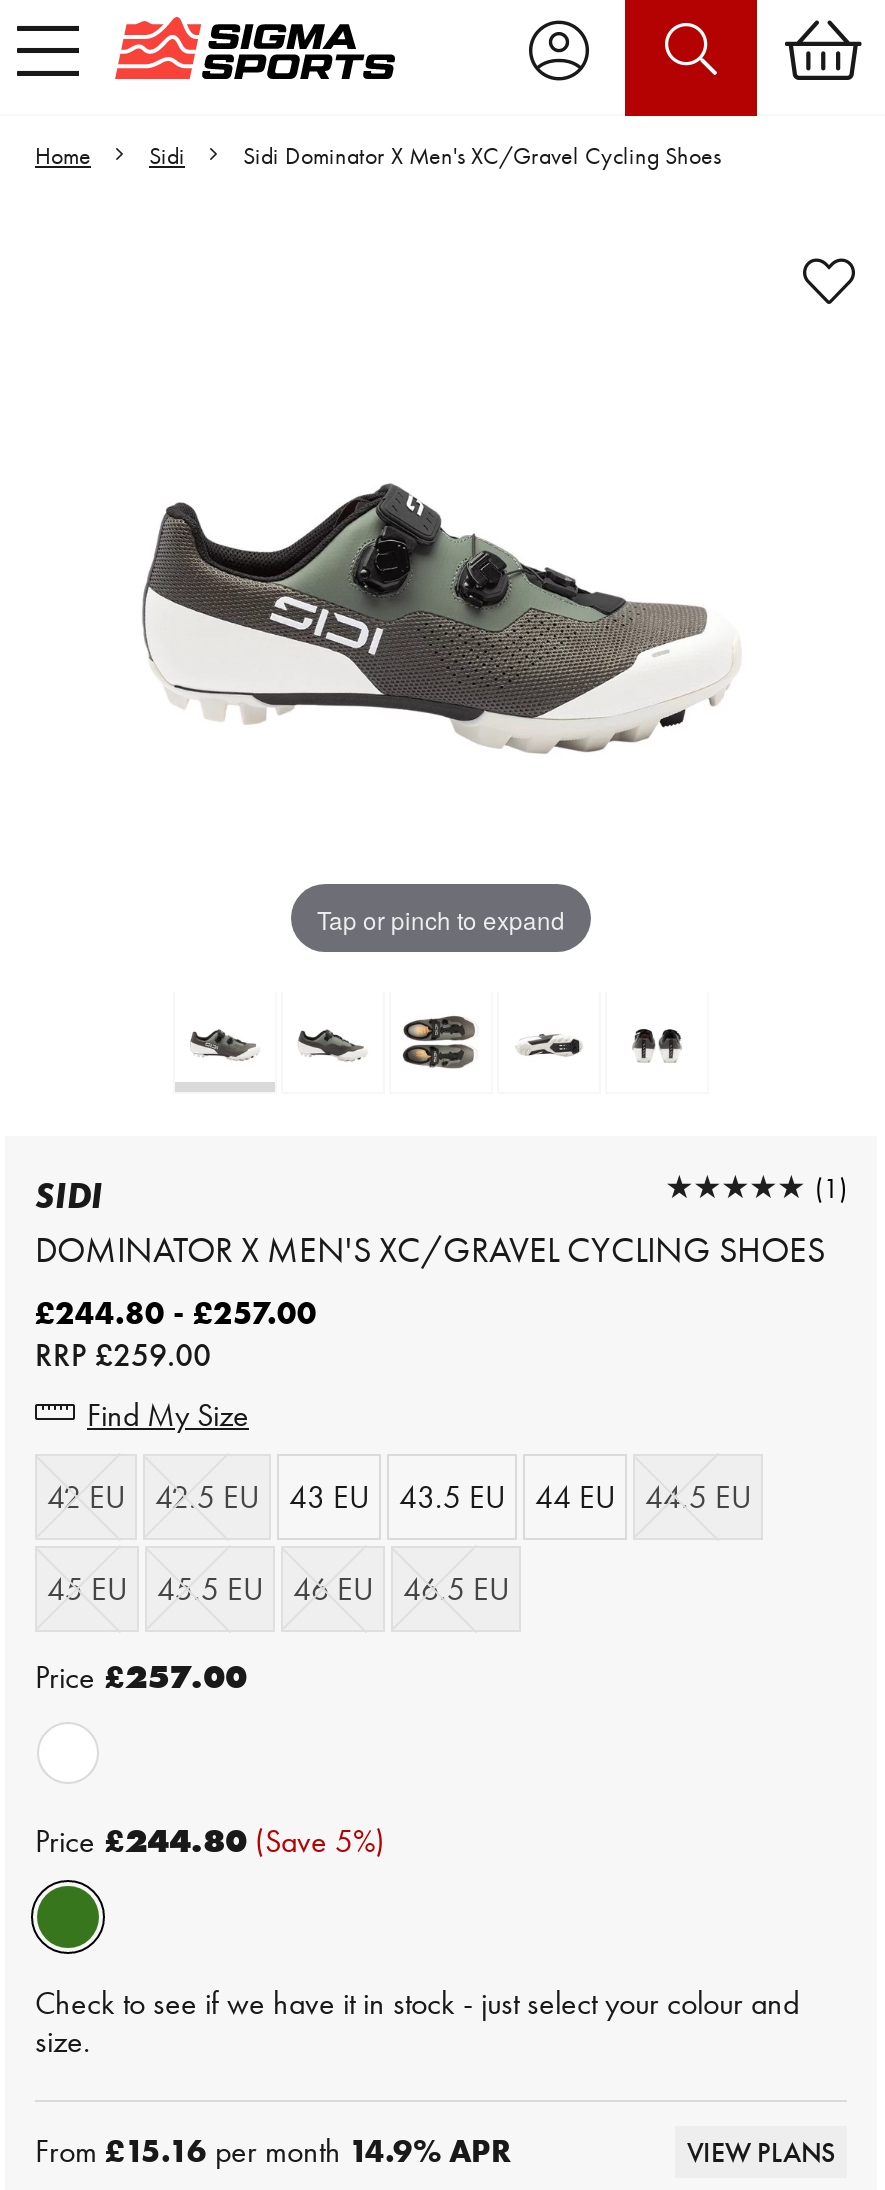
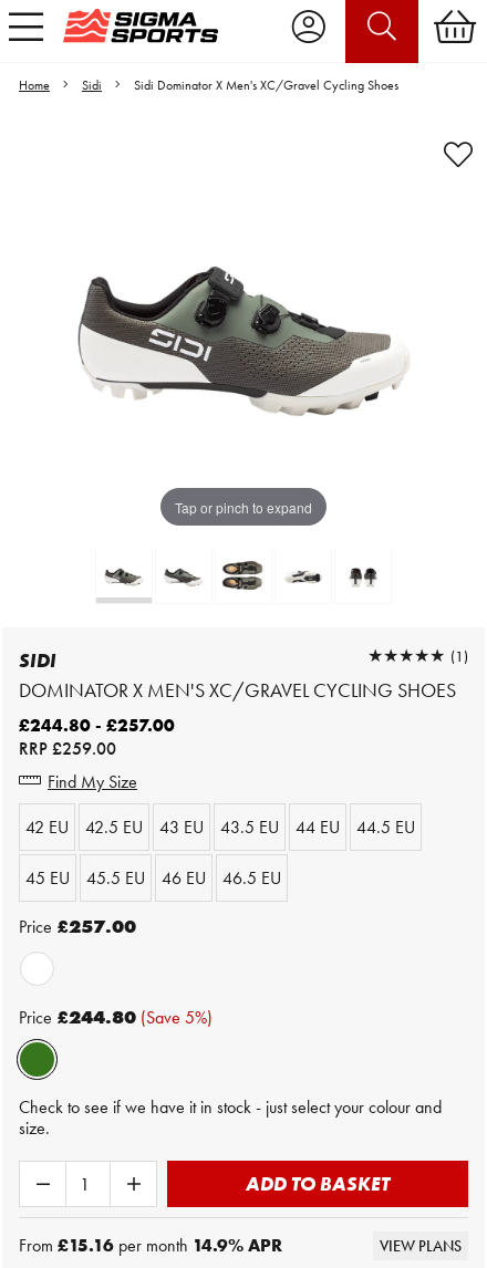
none -> [246,1171,390,1196] ADD TO BASKET

